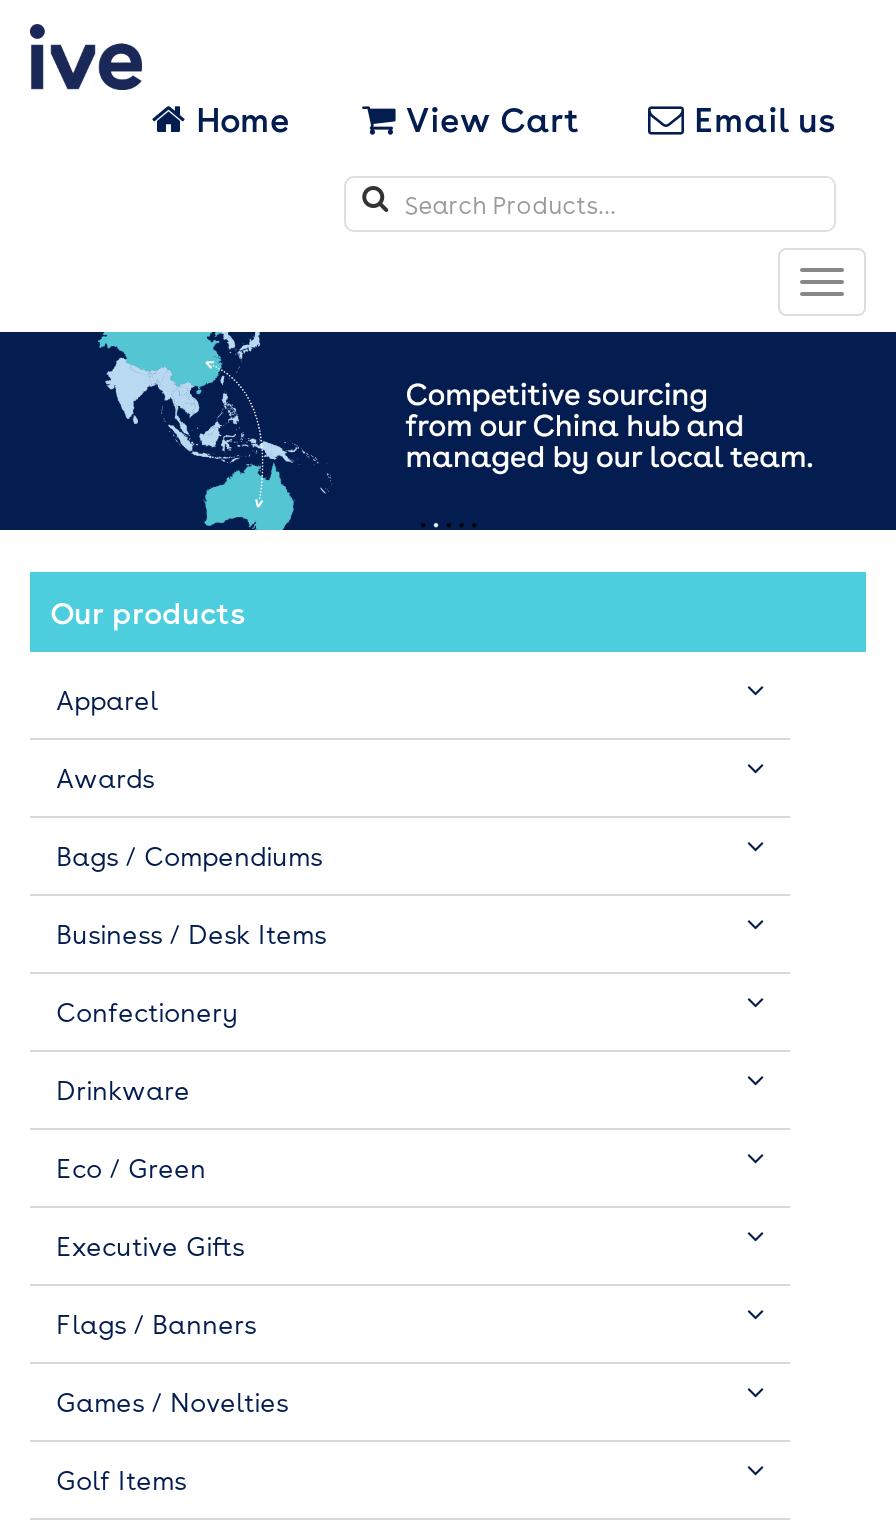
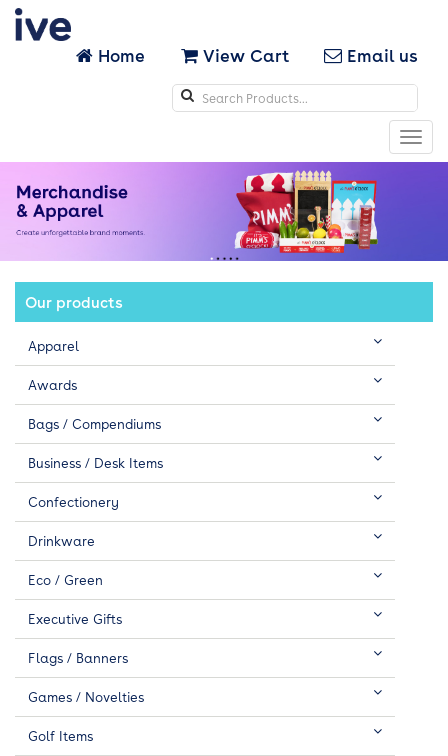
[6,330,890,532] [image] -> [3,161,445,262] [image]

